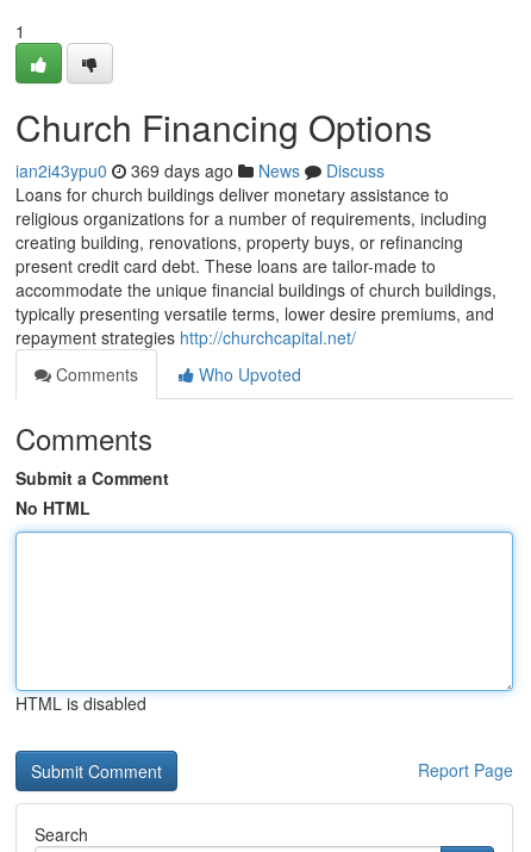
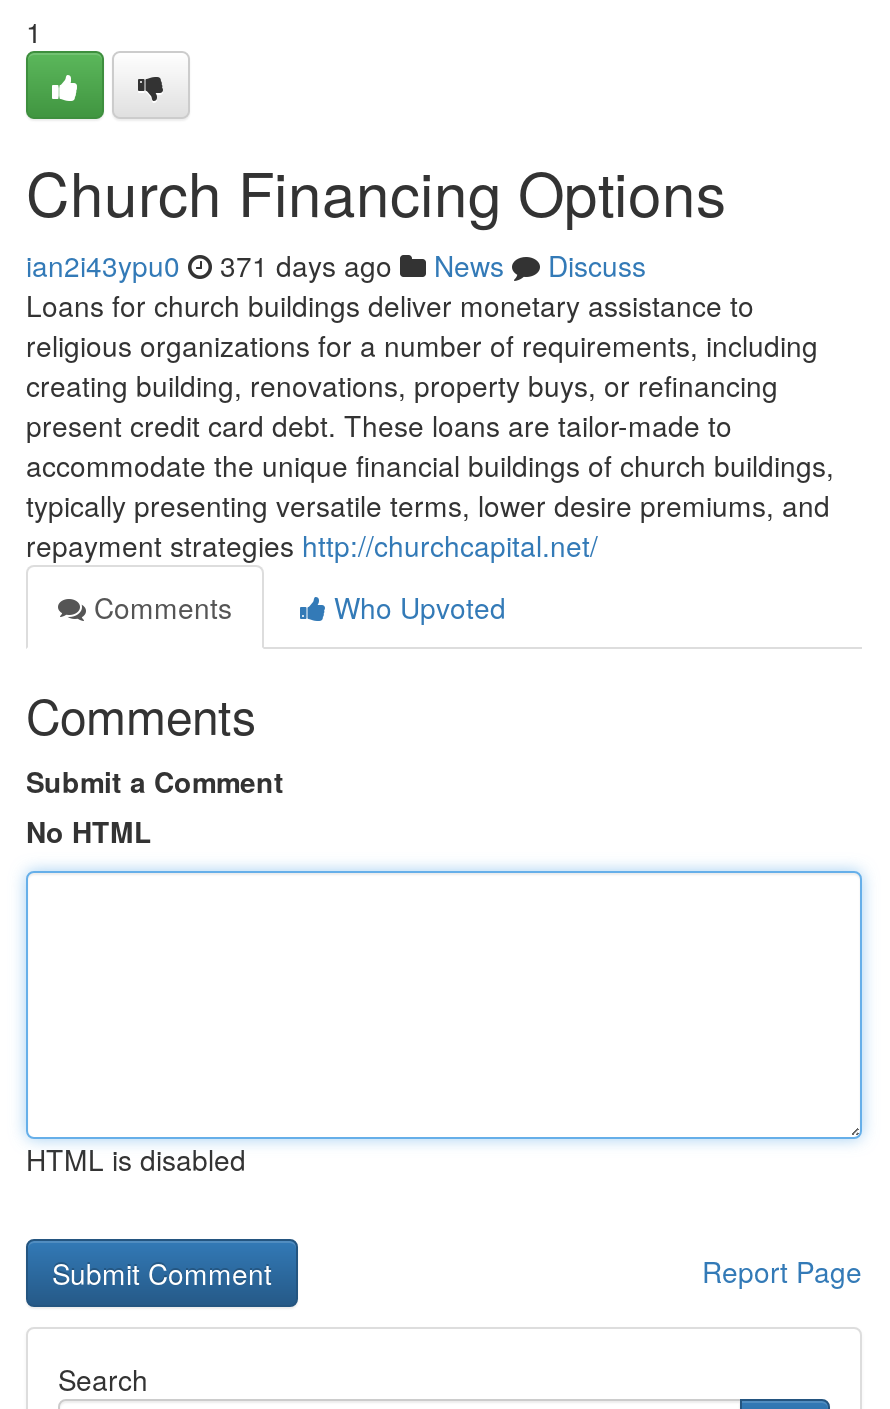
[15,158,385,182] ian2i43ypu0 369 days ago News Discuss -> [26,245,646,285] ian2i43ypu0 371 days ago News Discuss

